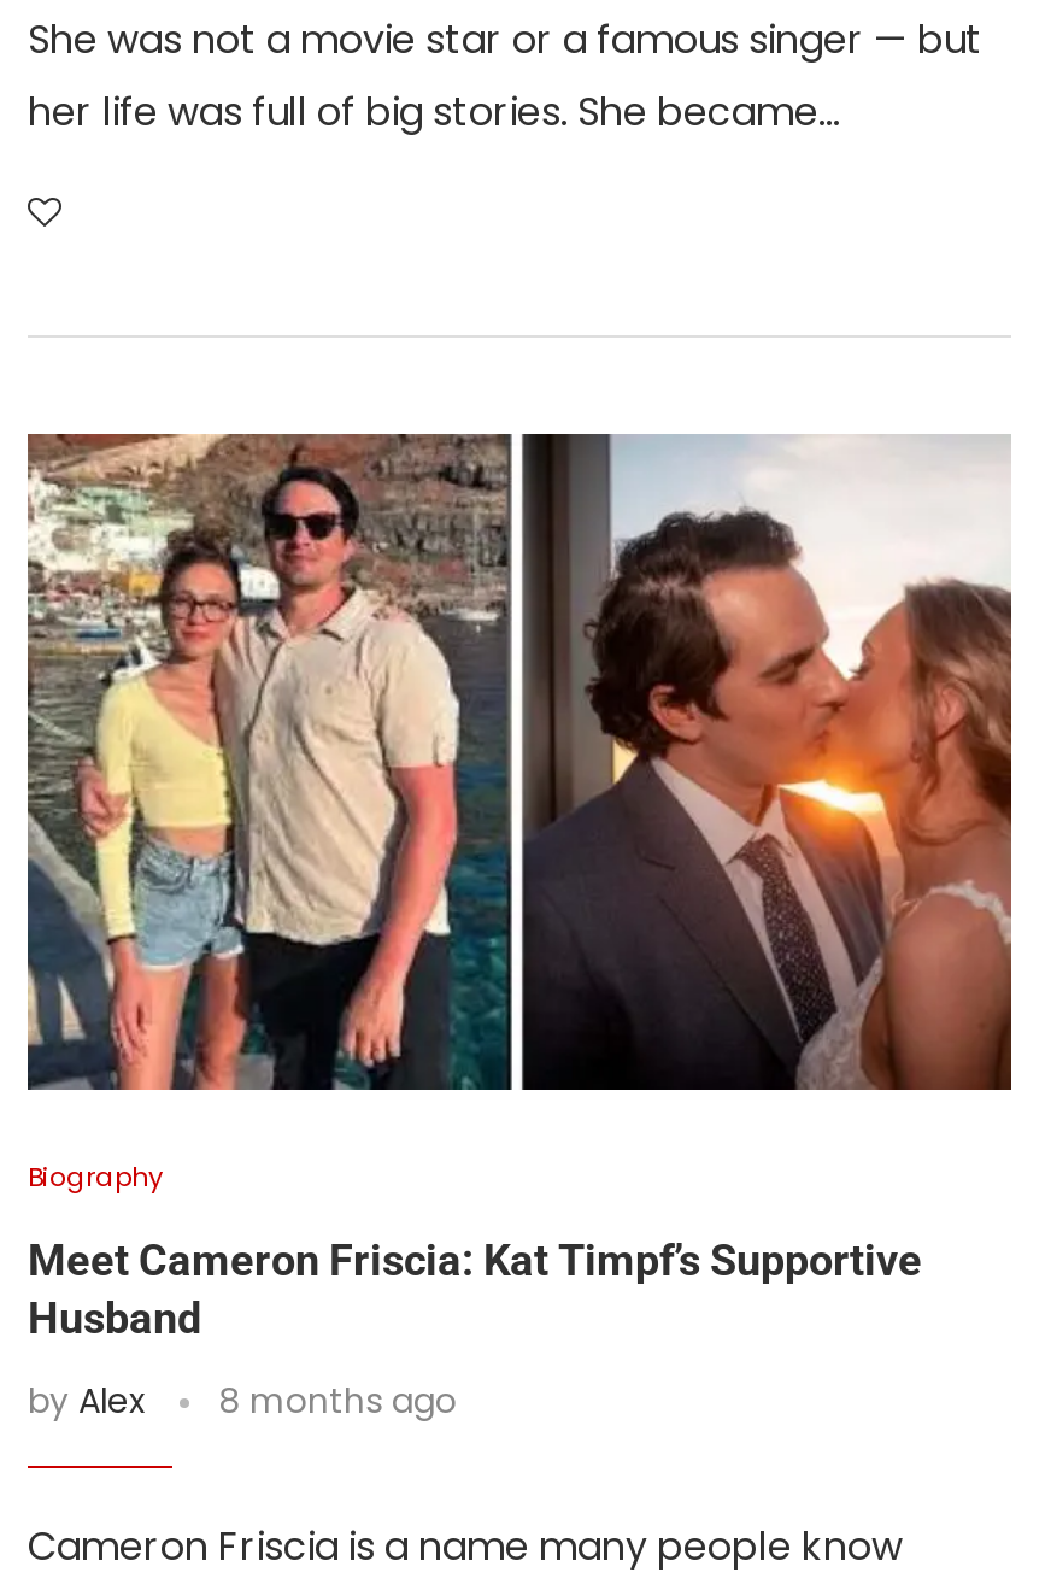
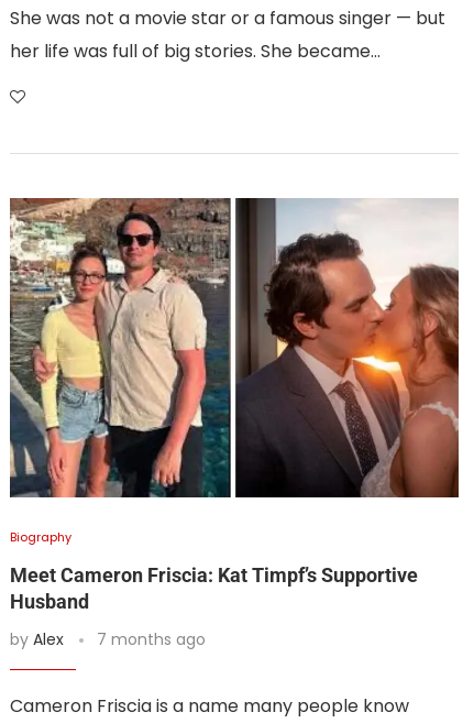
[28,1377,457,1425] by Alex 8 months ago -> [10,628,206,650] by Alex 7 months ago

